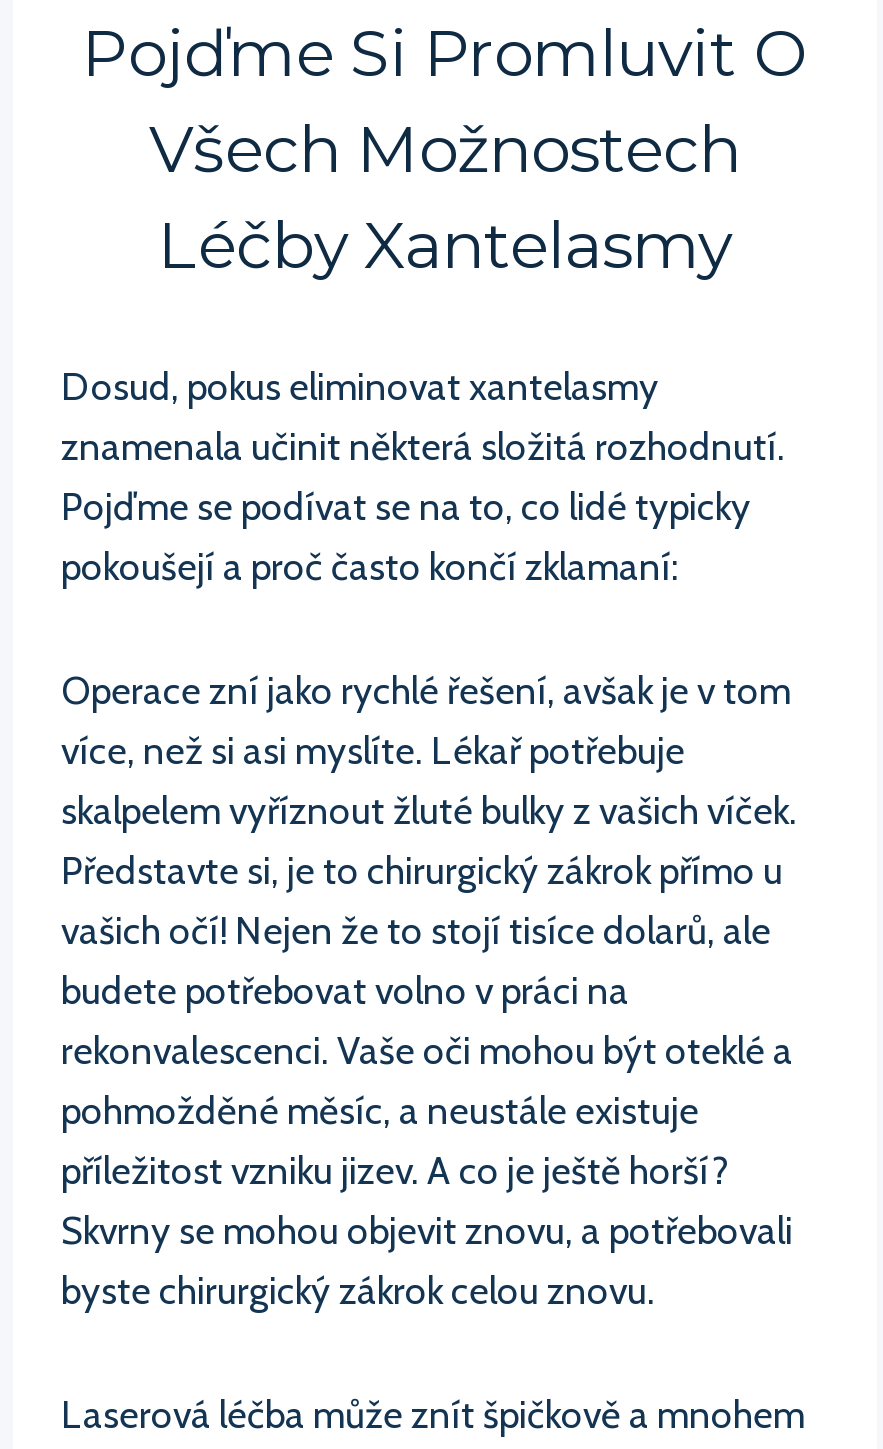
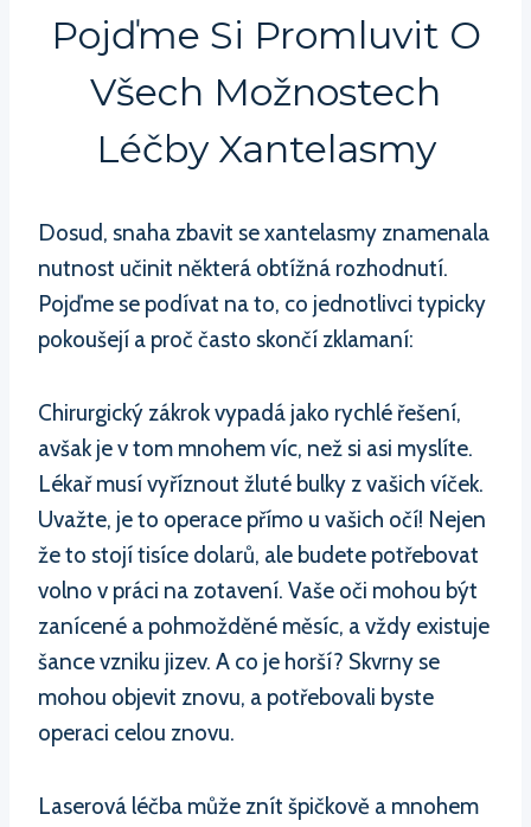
[61,364,785,590] Dosud, pokus eliminovat xantelasmy | znamenala učinit některá složitá rozhodnutí. | Pojďme se podívat se na to, co lidé typicky | pokoušejí a proč často končí zklamaní: -> [38,219,490,353] Dosud, snaha zbavit se xantelasmy znamenala | nutnost učinit některá obtížná rozhodnutí. | Pojďme se podívat na to, co jednotlivci typicky | pokoušejí a proč často skončí zklamaní:
[61,668,797,1314] Operace zní jako rychlé řešení, avšak je v tom | více, než si asi myslíte. Lékař potřebuje | skalpelem vyříznout žluté bulky z vašich víček. | Představte si, je to chirurgický zákrok přímo u | vašich očí! Nejen že to stojí tisíce dolarů, ale | budete potřebovat volno v práci na | rekonvalescenci. Vaše oči mohou být oteklé a | pohmožděné měsíc, a neustále existuje | příležitost vzniku jizev. A co je ještě horší? | Skvrny se mohou objevit znovu, a potřebovali | byste chirurgický zákrok celou znovu. -> [38,399,490,747] Chirurgický zákrok vypadá jako rychlé řešení, | avšak je v tom mnohem víc, než si asi myslíte. | Lékař musí vyříznout žluté bulky z vašich víček. | Uvažte, je to operace přímo u vašich očí! Nejen | že to stojí tisíce dolarů, ale budete potřebovat | volno v práci na zotavení. Vaše oči mohou být | zanícené a pohmožděné měsíc, a vždy existuje | šance vzniku jizev. A co je horší? Skvrny se | mohou objevit znovu, a potřebovali byste | operaci celou znovu.

